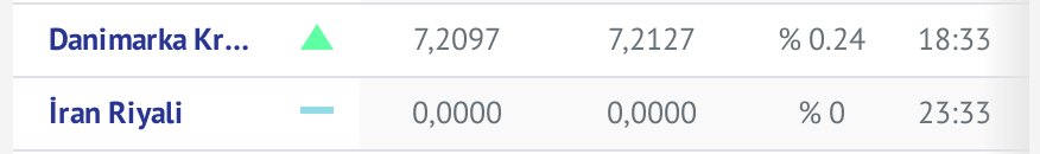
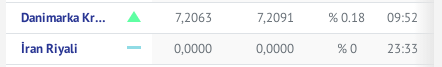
[413,19,501,59] 7,2097 -> [174,9,211,26] 7,2063
[608,19,696,59] 7,2127 -> [256,9,293,26] 7,2091
[778,19,865,59] % 0.24 -> [328,9,365,26] % 0.18
[918,19,991,59] 18:33 -> [387,9,418,26] 09:52

